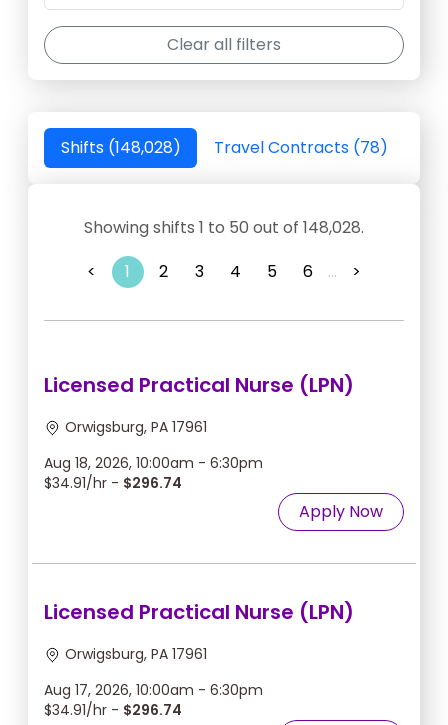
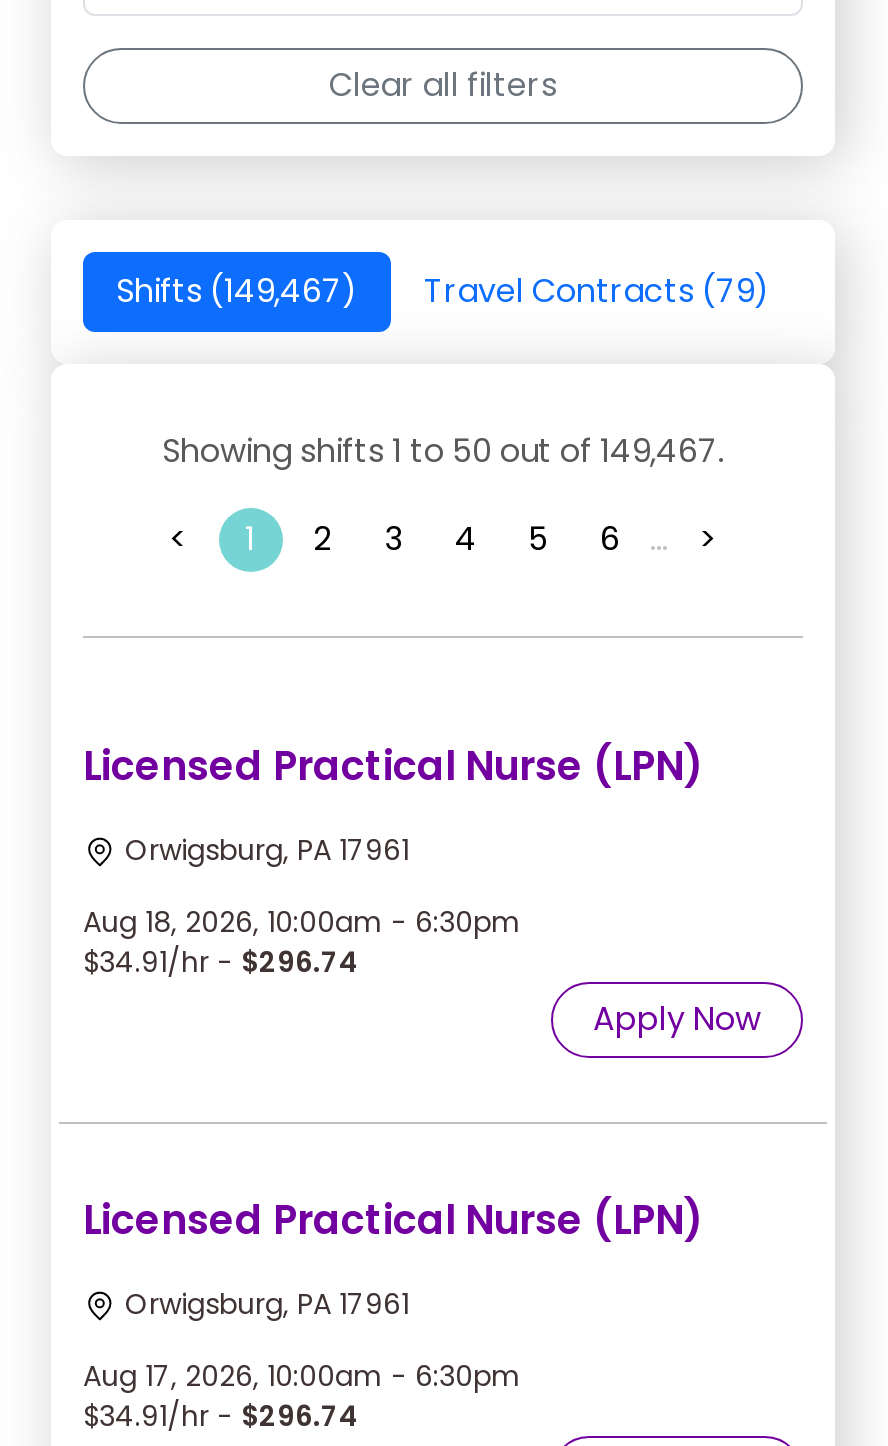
[60,136,180,159] Shifts (148,028) -> [116,268,358,314] Shifts (149,467)
[213,136,387,159] Travel Contracts (78) -> [424,268,770,314] Travel Contracts (79)
[84,216,364,239] Showing shifts 1 to 50 out of 148,028. -> [162,428,724,474] Showing shifts 1 to 50 out of 149,467.

